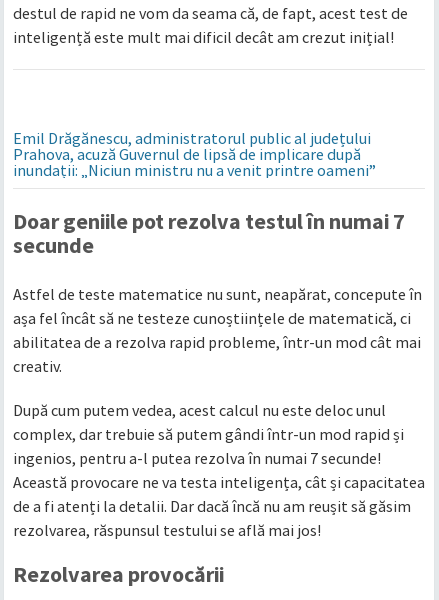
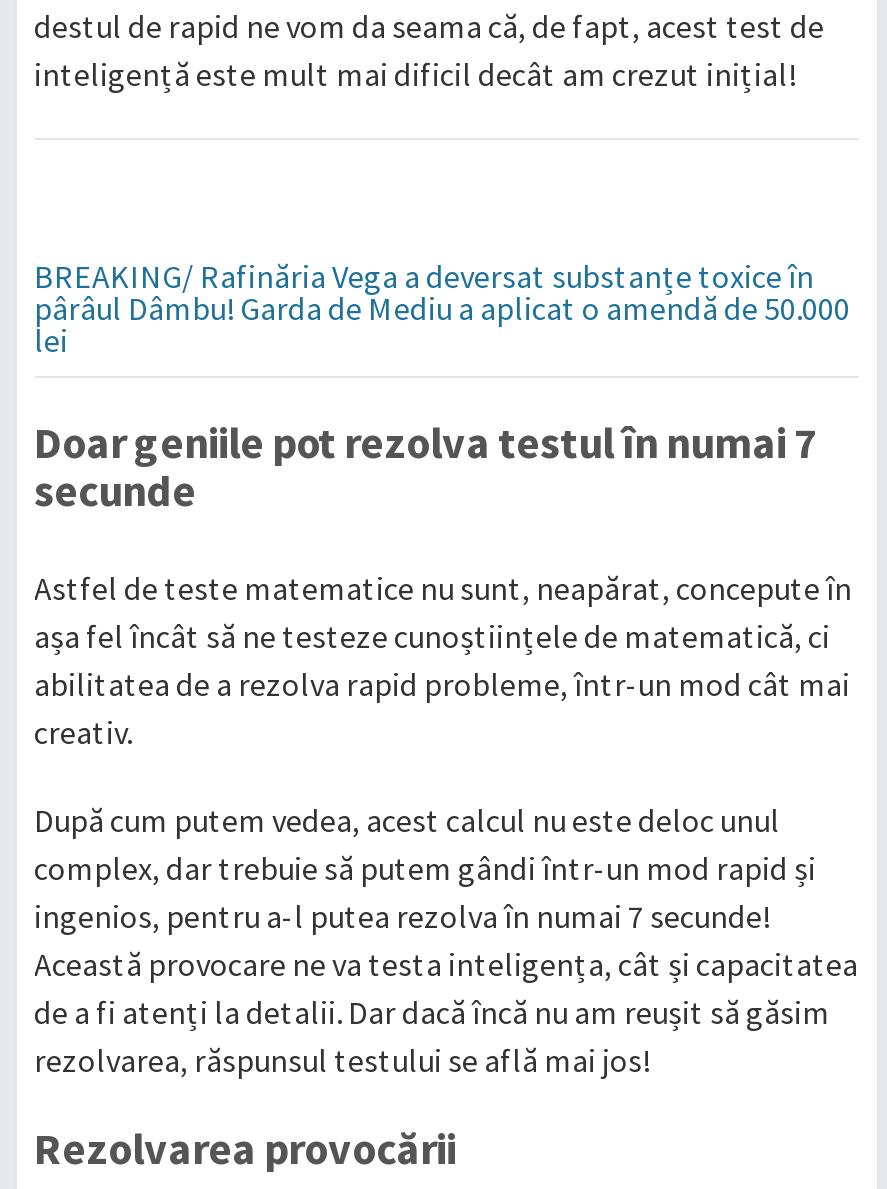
[12,128,375,180] Emil Drăgănescu, administratorul public al județului | Prahova, acuză Guvernul de lipsă de implicare după | inundații: „Niciun ministru nu a venit printre oameni” -> [34,256,850,360] BREAKING/ Rafinăria Vega a deversat substanțe toxice în | pârâul Dâmbu! Garda de Mediu a aplicat o amendă de 50.000 | lei

